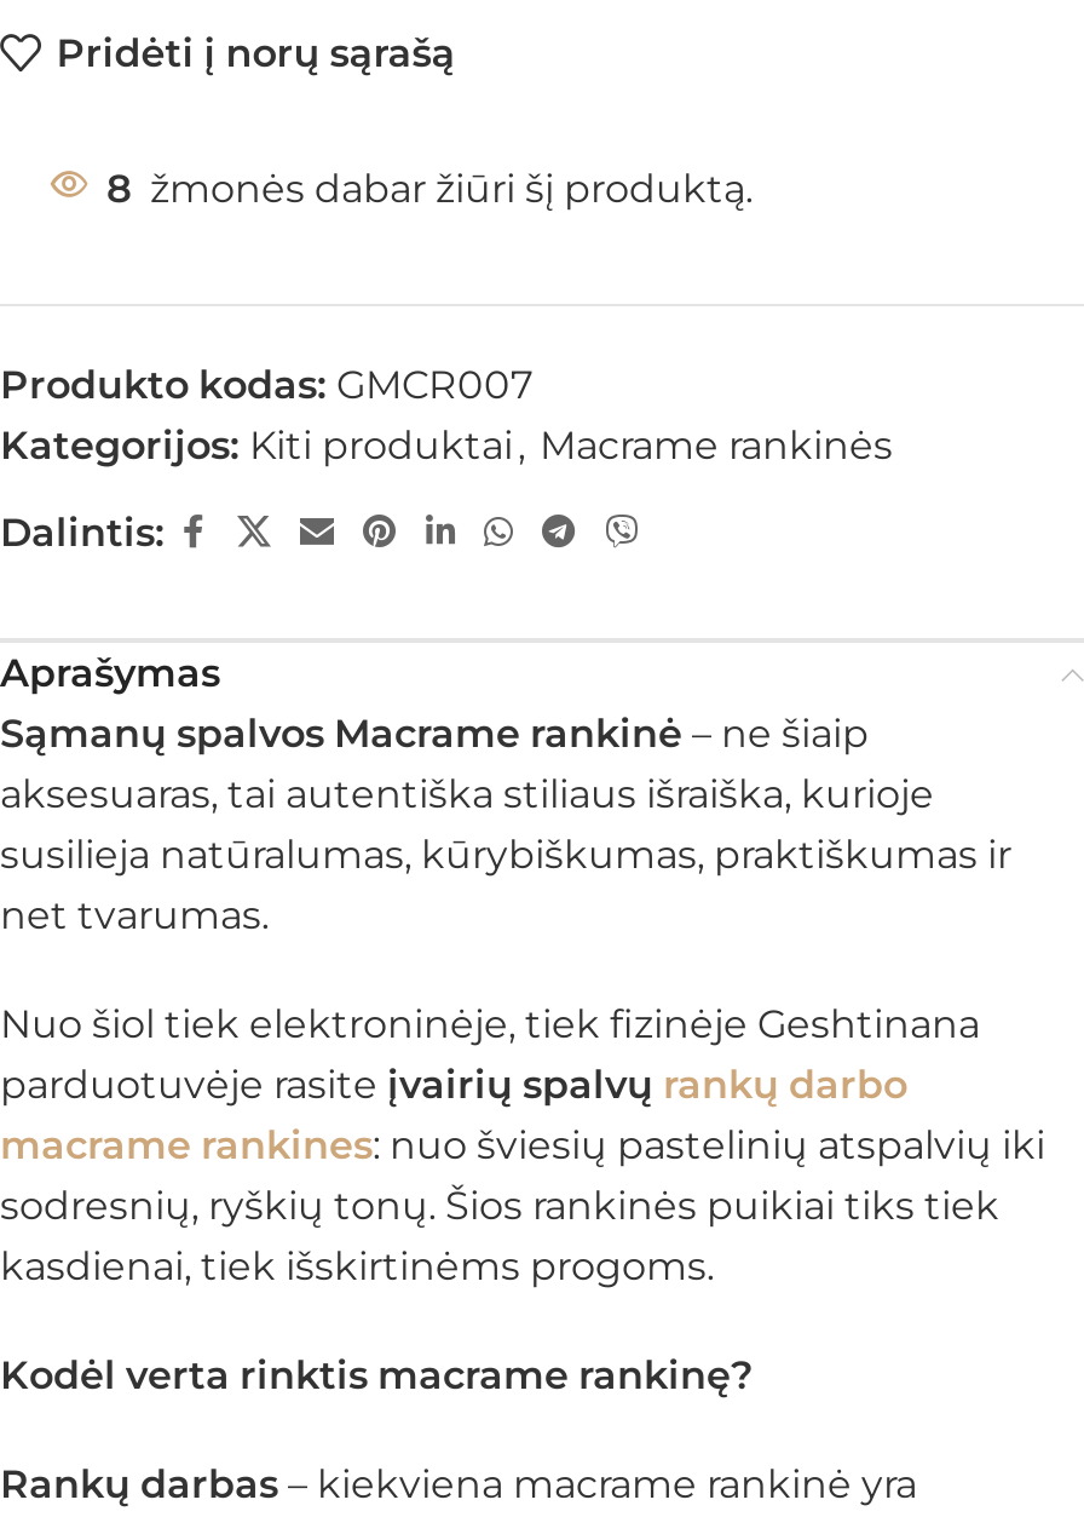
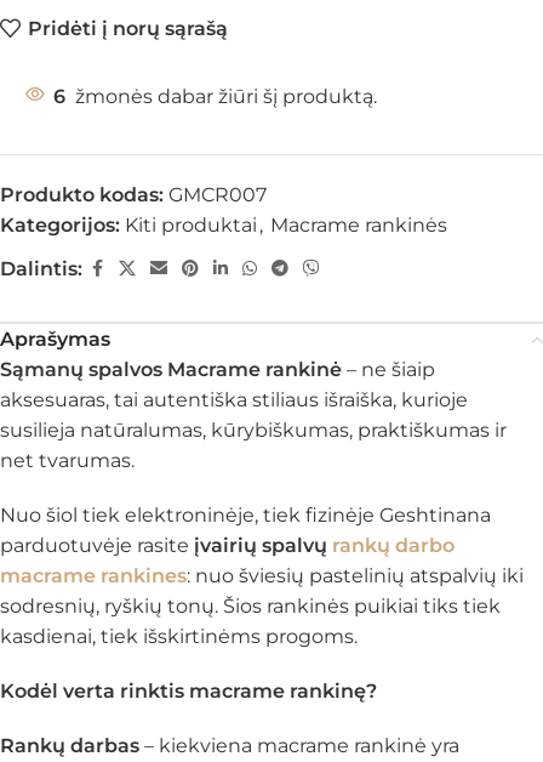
[106,166,753,212] 8 žmonės dabar žiūri šį produktą. -> [53,85,377,108] 6 žmonės dabar žiūri šį produktą.

